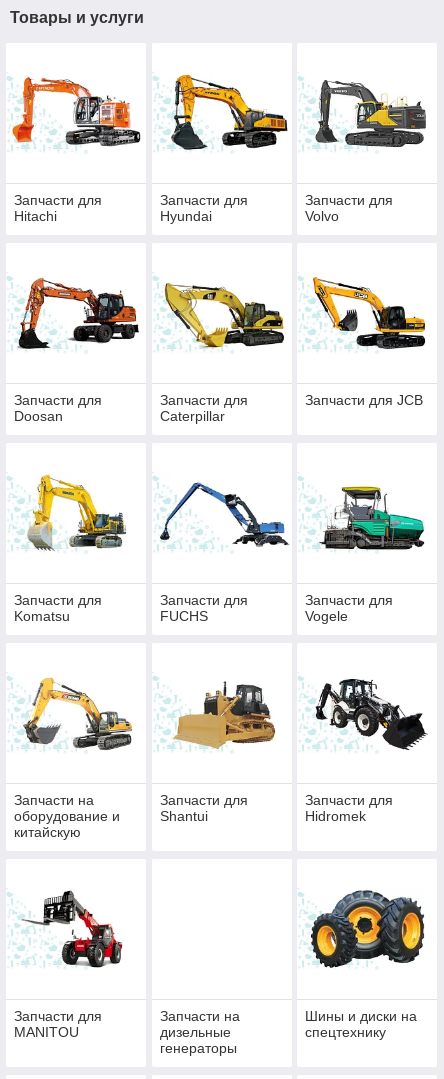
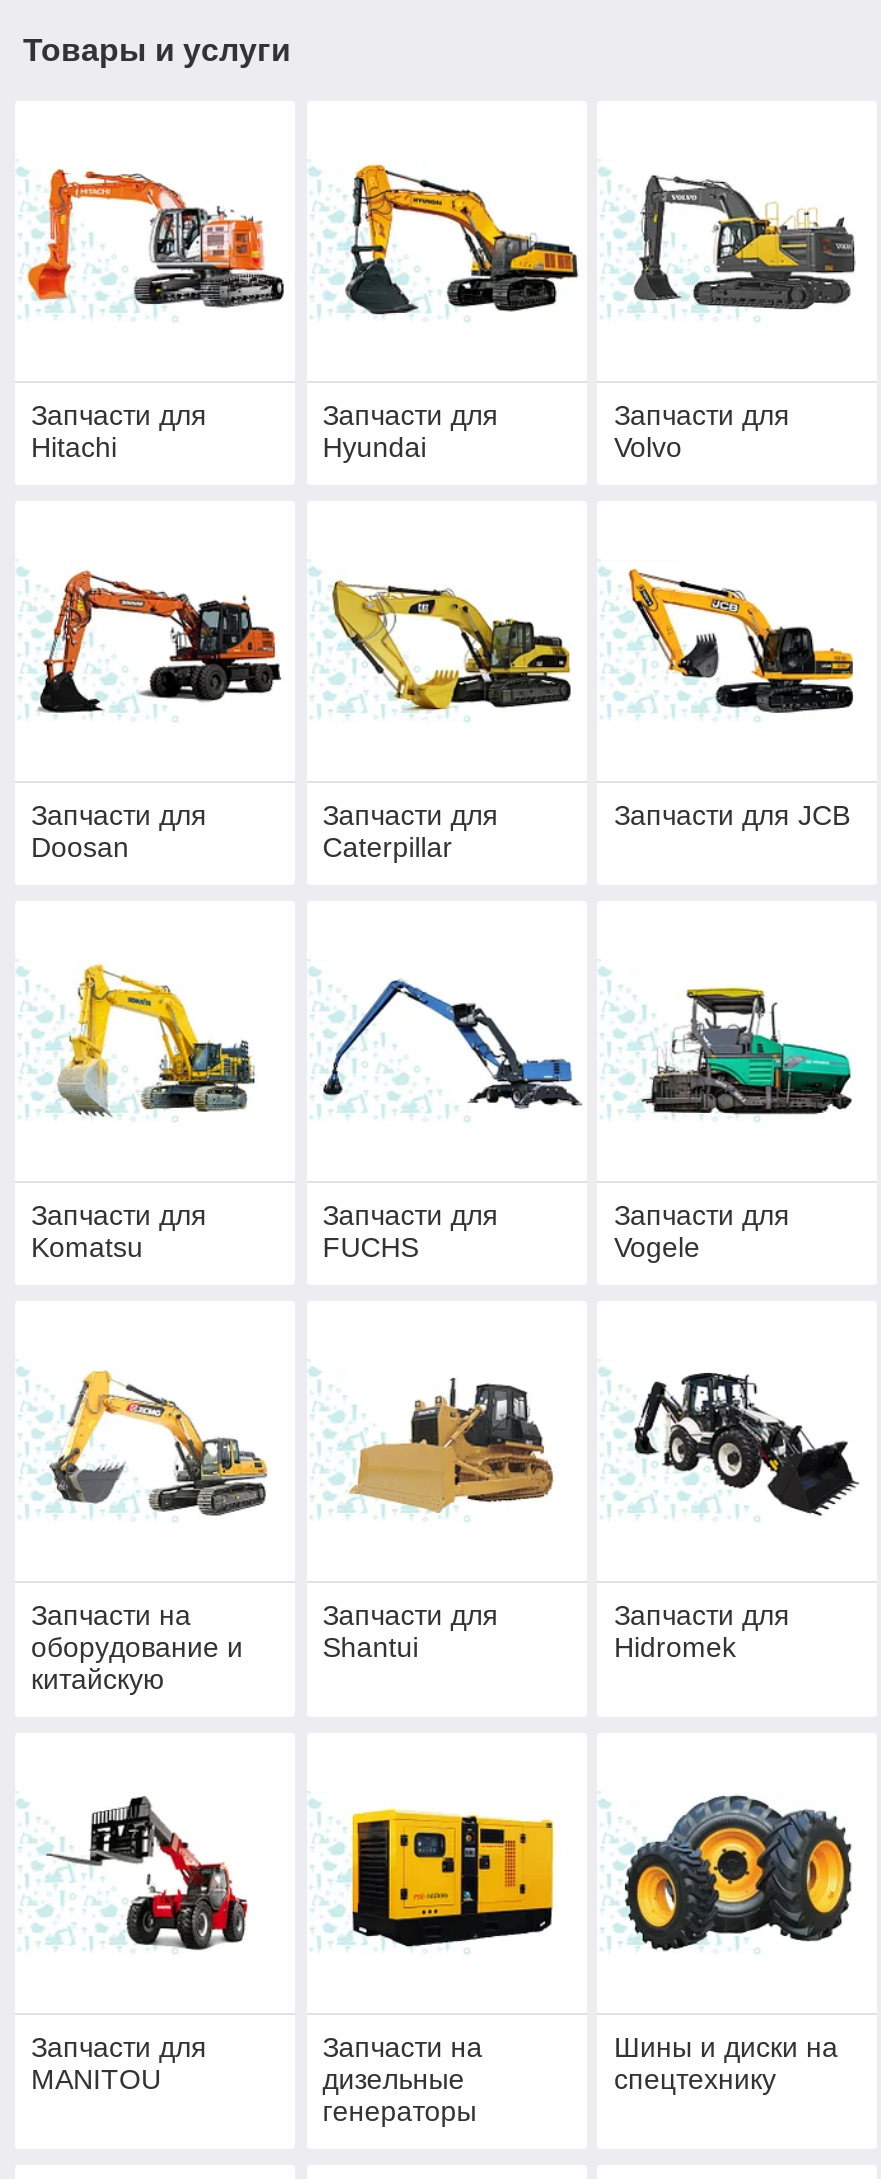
none -> [309,1799,555,1949] [image]

